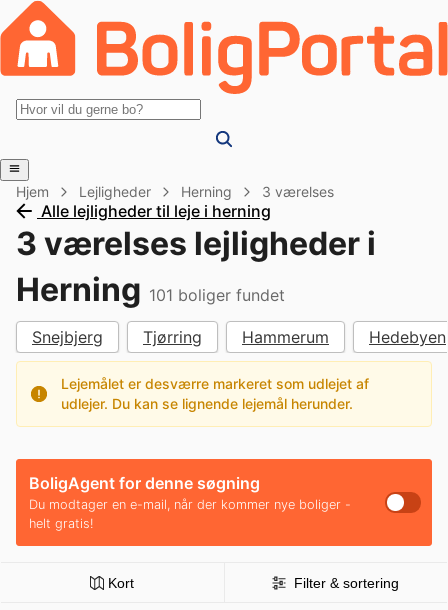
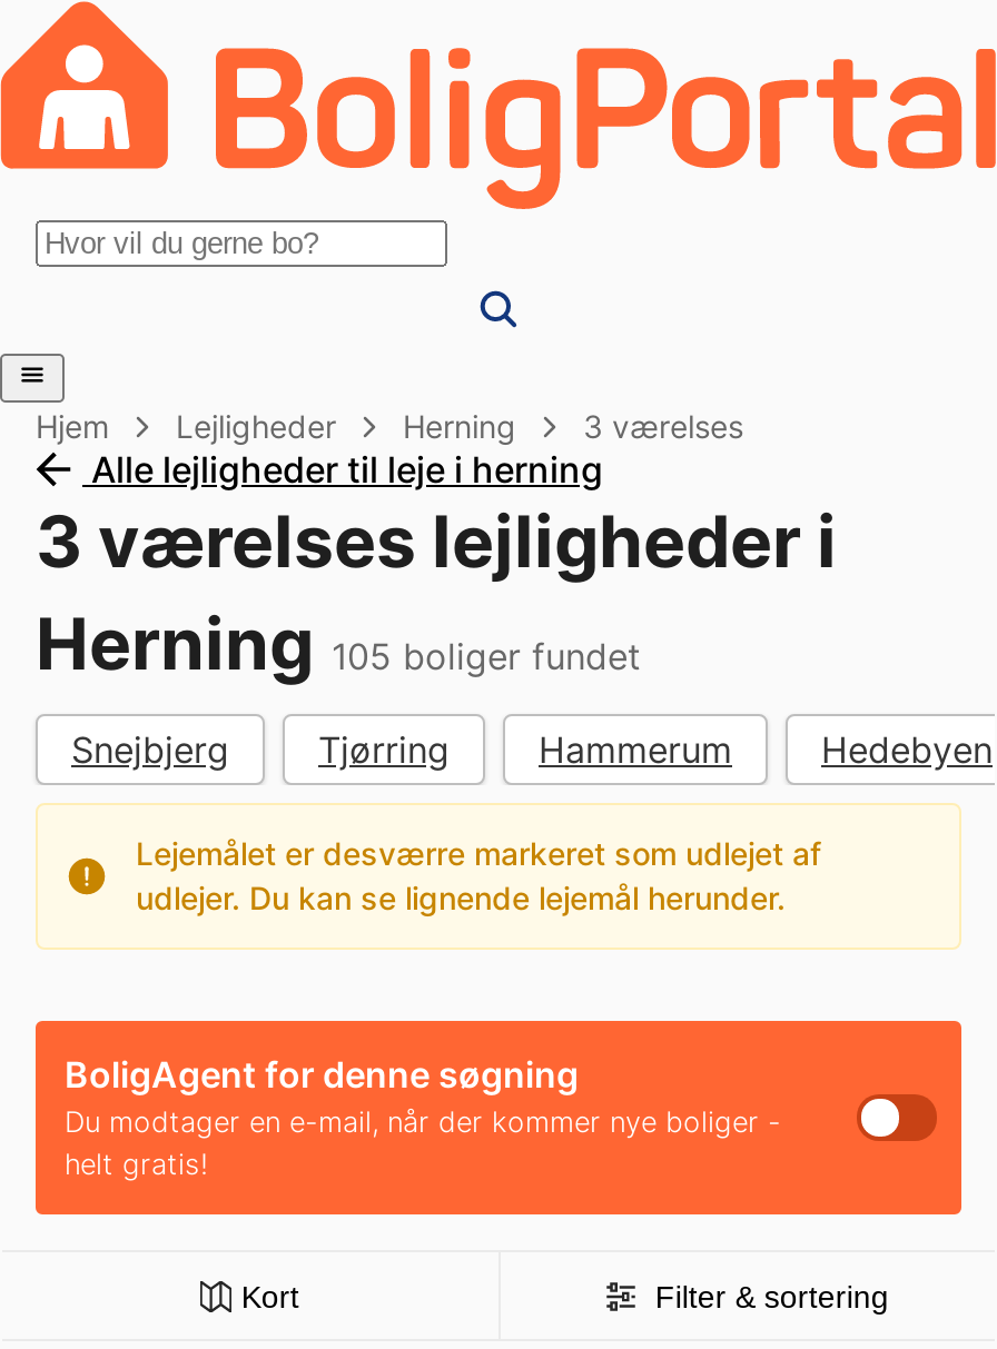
[16,270,285,309] Herning 101 boliger fundet -> [36,601,641,687] Herning 105 boliger fundet

